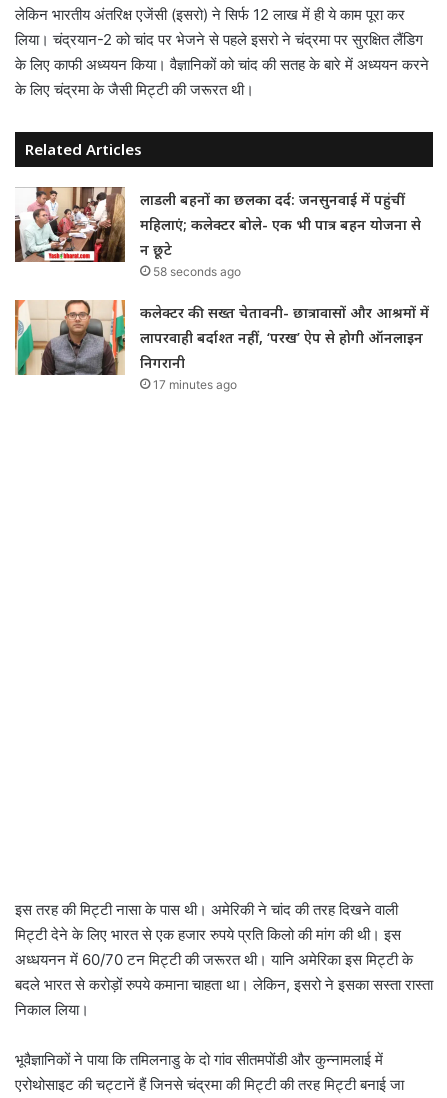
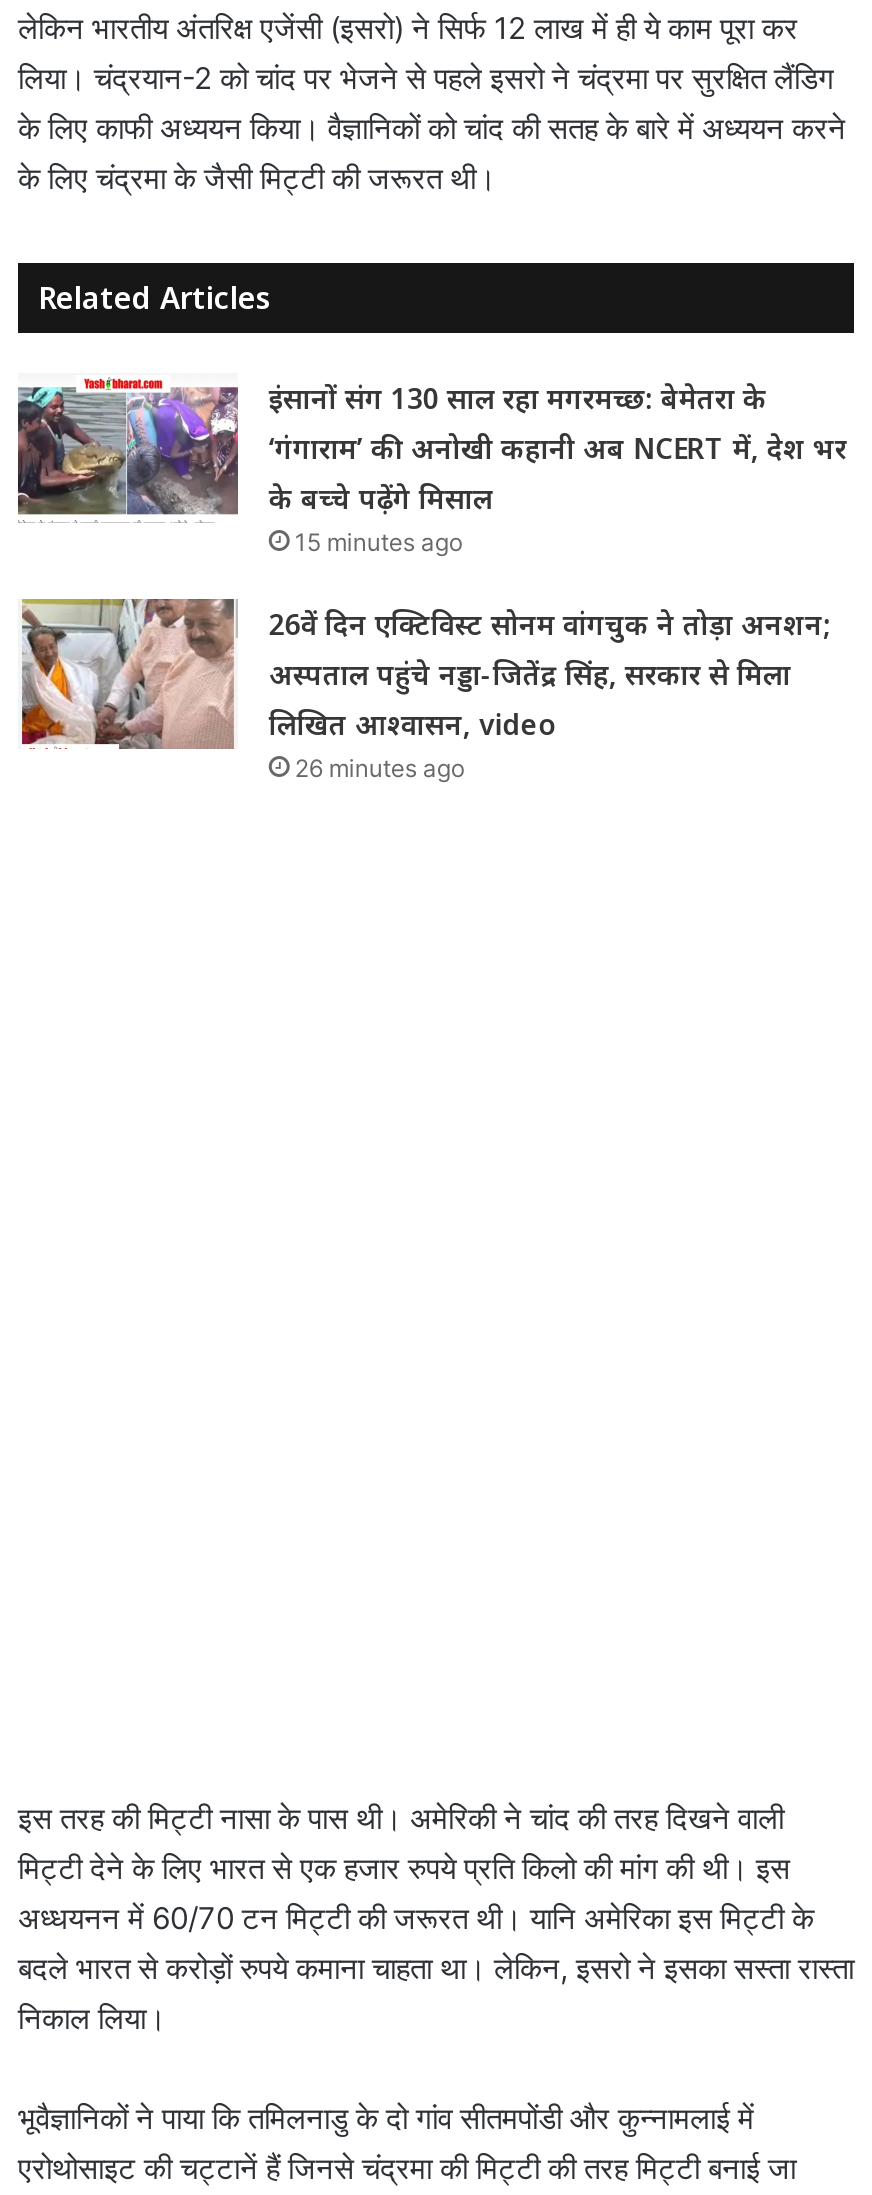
[14,186,421,279] [image] | लाडली बहनों का छलका दर्द: जनसुनवाई में पहुंचीं | महिलाएं; कलेक्टर बोले- एक भी पात्र बहन योजना से | न छूटे | 58 seconds ago -> [16,373,847,557] [image] | इंसानों संग 130 साल रहा मगरमच्छ: बेमेतरा के | ‘गंगाराम’ की अनोखी कहानी अब NCERT में, देश भर | के बच्चे पढ़ेंगे मिसाल | 15 minutes ago
[14,300,429,392] [image] | कलेक्टर की सख्त चेतावनी- छात्रावासों और आश्रमों में | लापरवाही बर्दाश्त नहीं, ‘परख’ ऐप से होगी ऑनलाइन | निगरानी | 17 minutes ago -> [18,597,831,783] [image] | 26वें दिन एक्टिविस्ट सोनम वांगचुक ने तोड़ा अनशन; | अस्पताल पहुंचे नड्डा-जितेंद्र सिंह, सरकार से मिला | लिखित आश्वासन, video | 26 minutes ago

